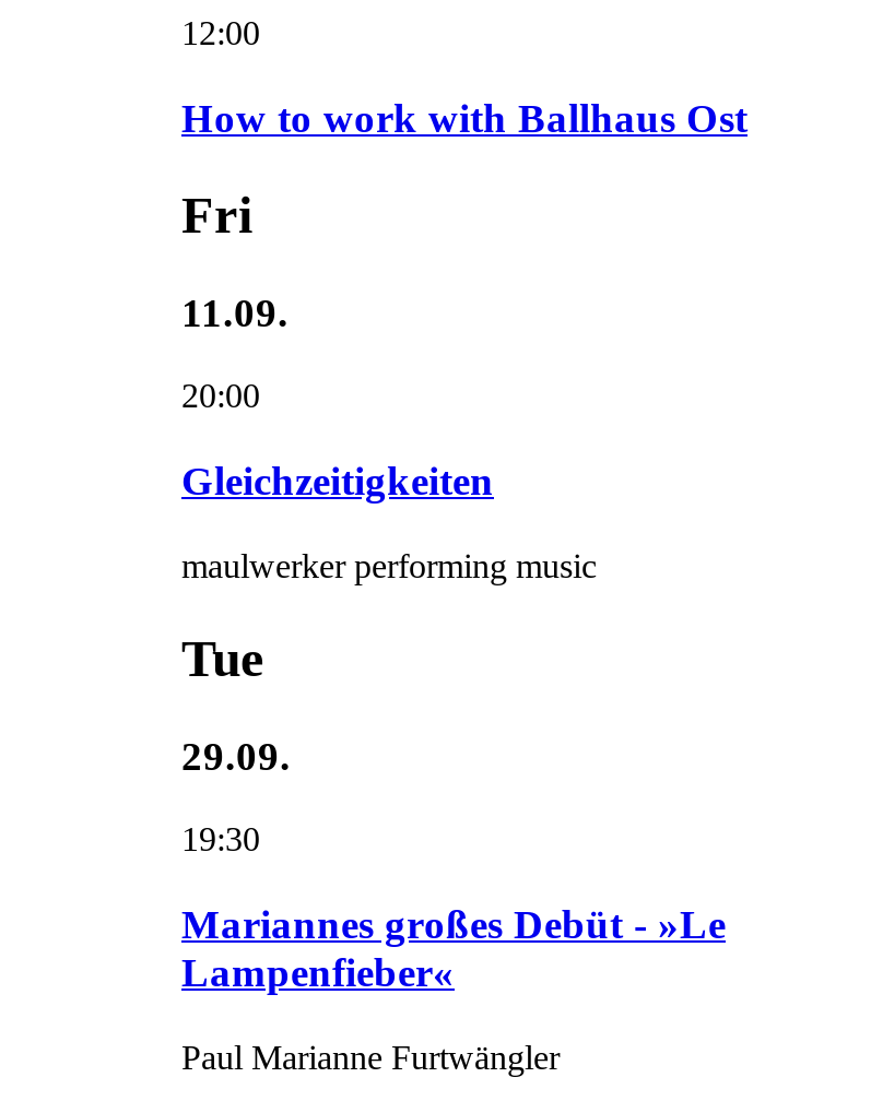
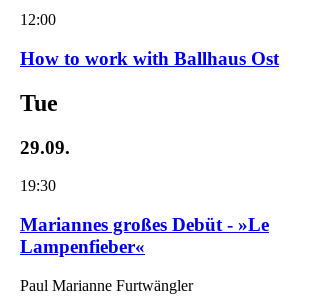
[181,186,597,584] Fri | 11.09. | 20:00 | Gleichzeitigkeiten | maulwerker performing music -> none

